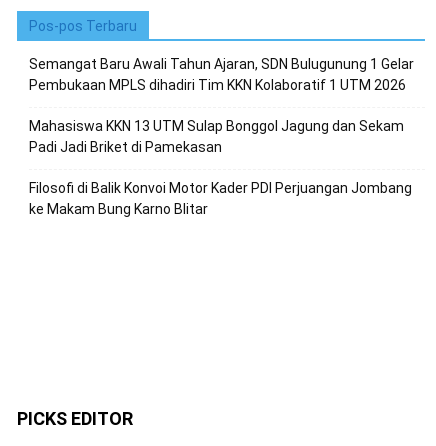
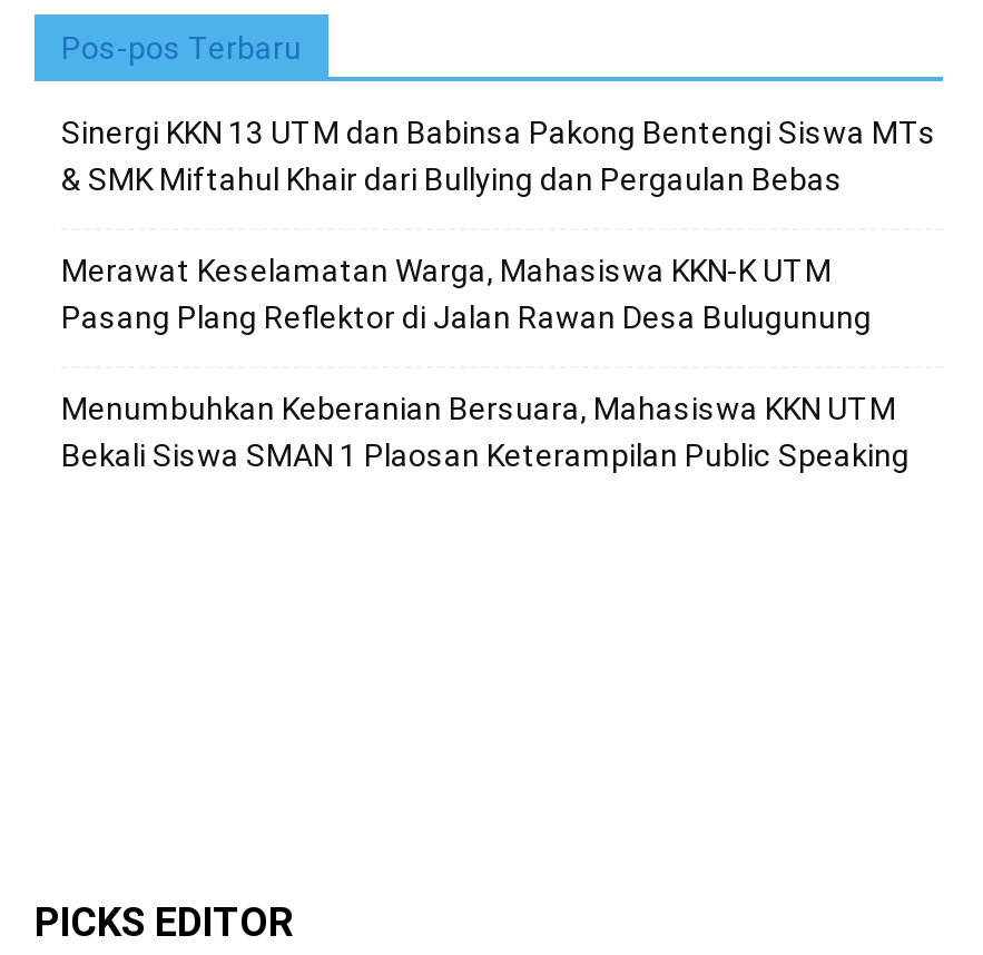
[29,56,414,93] Semangat Baru Awali Tahun Ajaran, SDN Bulugunung 1 Gelar | Pembukaan MPLS dihadiri Tim KKN Kolaboratif 1 UTM 2026 -> [61,115,936,197] Sinergi KKN 13 UTM dan Babinsa Pakong Bentengi Siswa MTs | & SMK Miftahul Khair dari Bullying dan Pergaulan Bebas
[29,118,404,155] Mahasiswa KKN 13 UTM Sulap Bonggol Jagung dan Sekam | Padi Jadi Briket di Pamekasan -> [61,253,872,335] Merawat Keselamatan Warga, Mahasiswa KKN-K UTM | Pasang Plang Reflektor di Jalan Rawan Desa Bulugunung
[29,180,412,217] Filosofi di Balik Konvoi Motor Kader PDI Perjuangan Jombang | ke Makam Bung Karno Blitar -> [61,391,910,473] Menumbuhkan Keberanian Bersuara, Mahasiswa KKN UTM | Bekali Siswa SMAN 1 Plaosan Keterampilan Public Speaking

